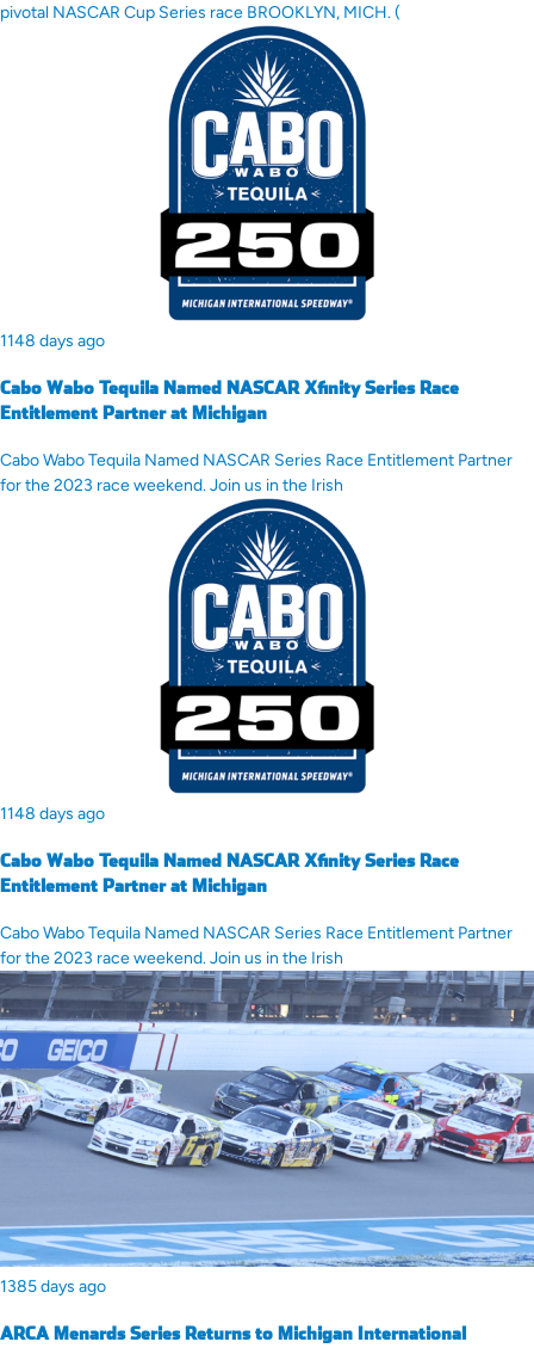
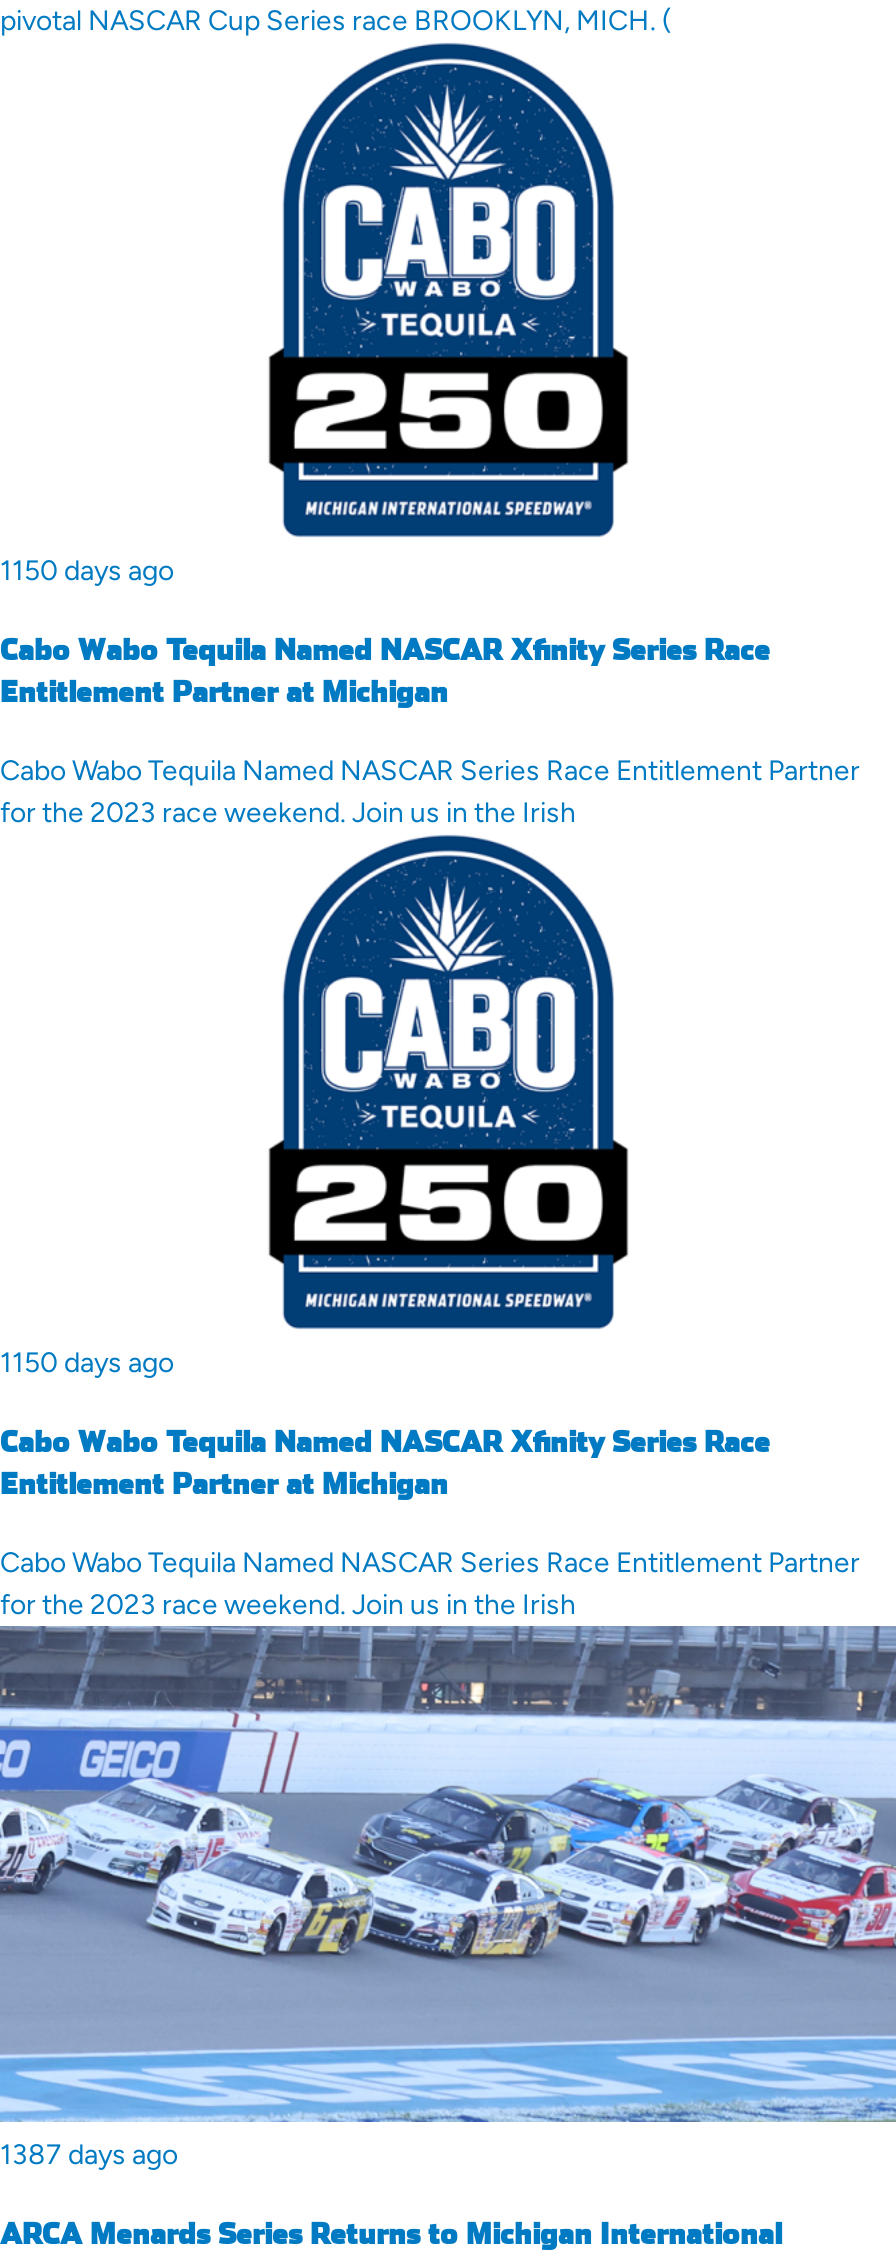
[0,331,105,351] 1148 days ago -> [0,554,174,588] 1150 days ago
[0,804,105,824] 1148 days ago -> [0,1346,174,1380] 1150 days ago
[0,1277,106,1297] 1385 days ago -> [0,2139,178,2173] 1387 days ago

